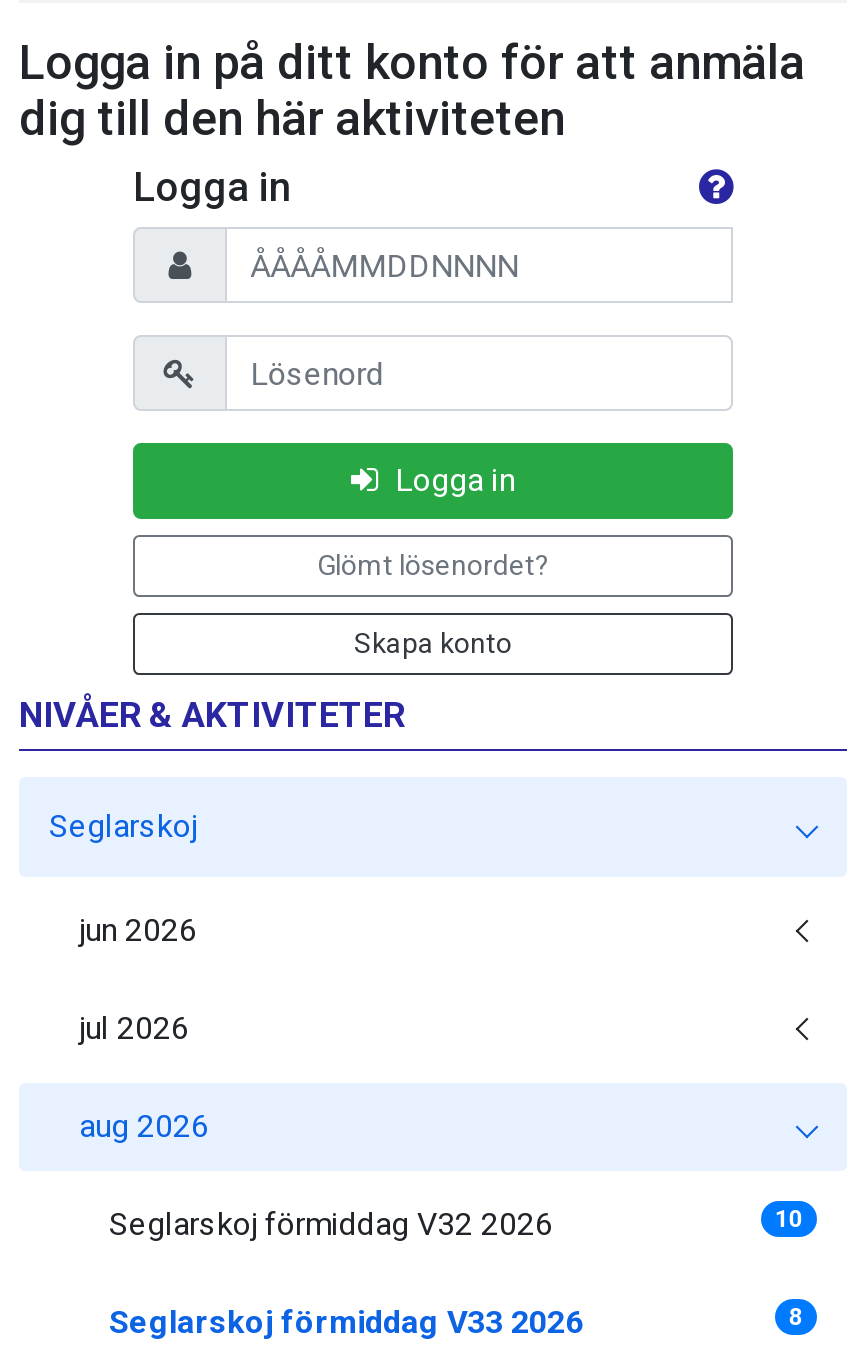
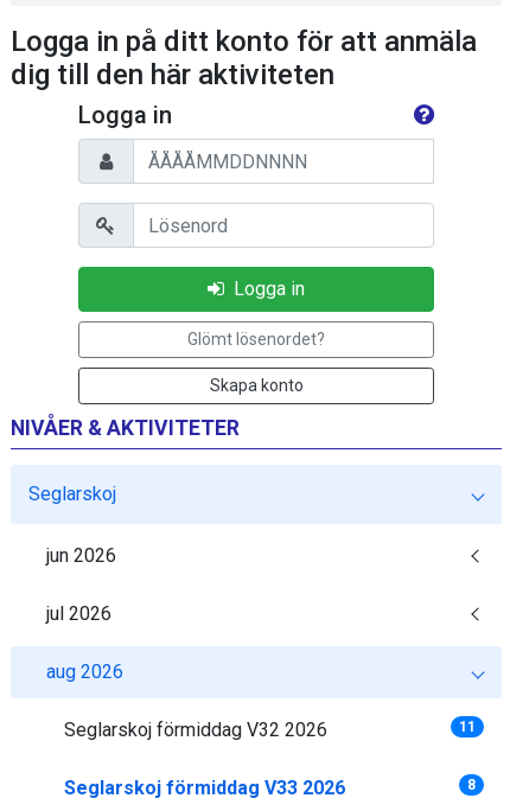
[775,1205,803,1233] 10 -> [459,719,475,735] 11

